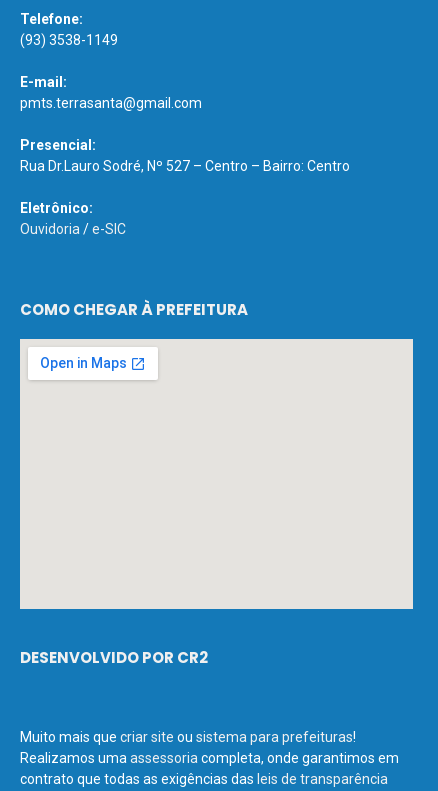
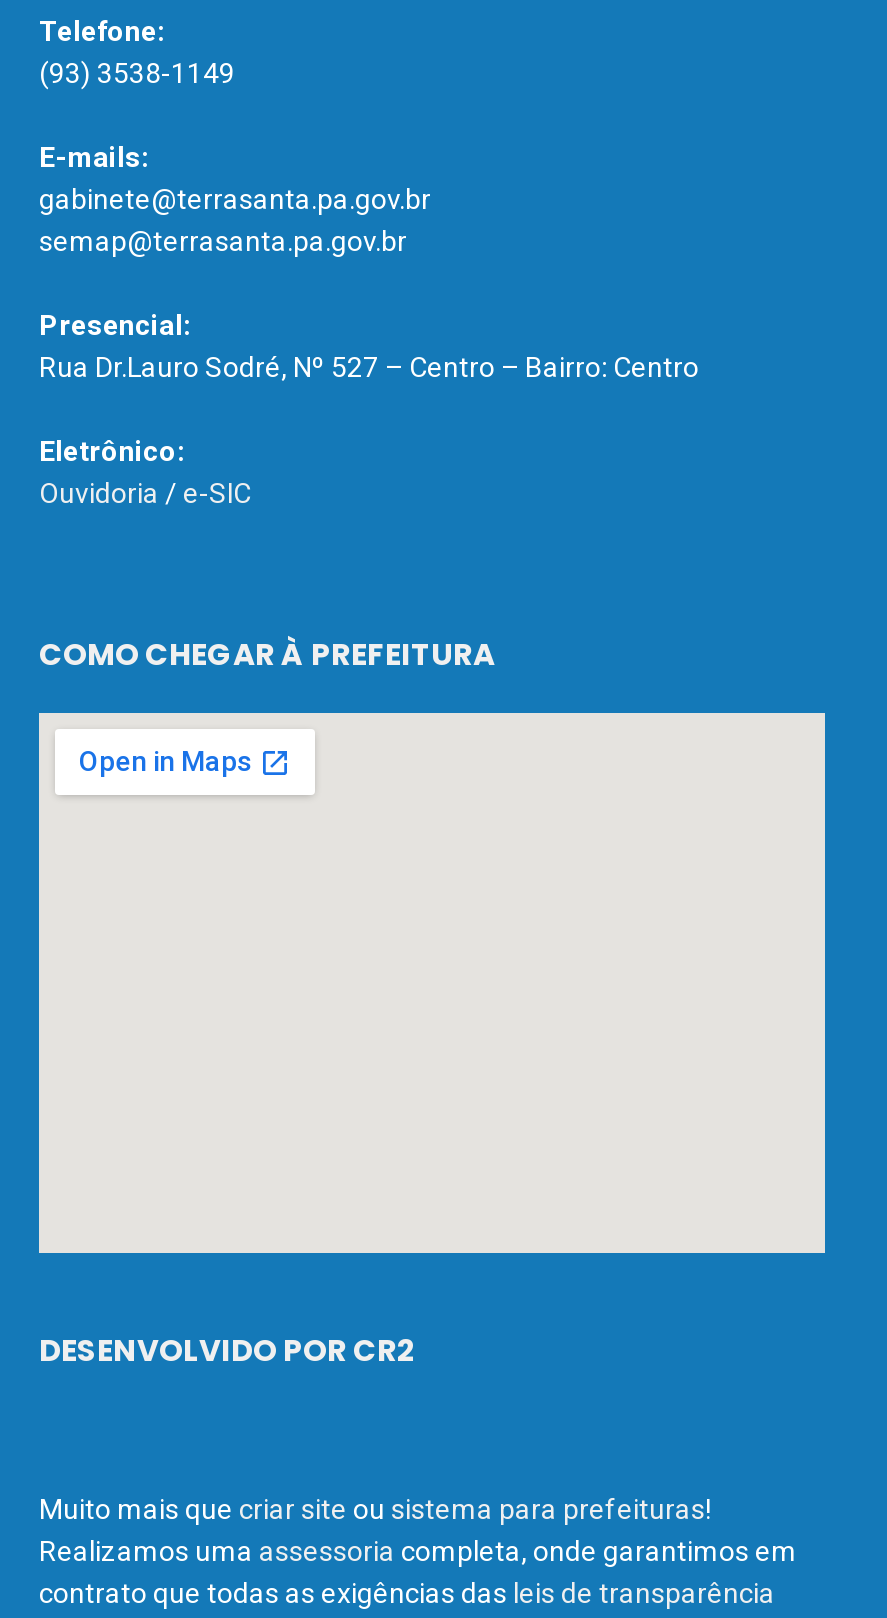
[20,74,202,111] E-mail: | pmts.terrasanta@gmail.com -> [39,141,431,257] E-mails: | gabinete@terrasanta.pa.gov.br | semap@terrasanta.pa.gov.br

